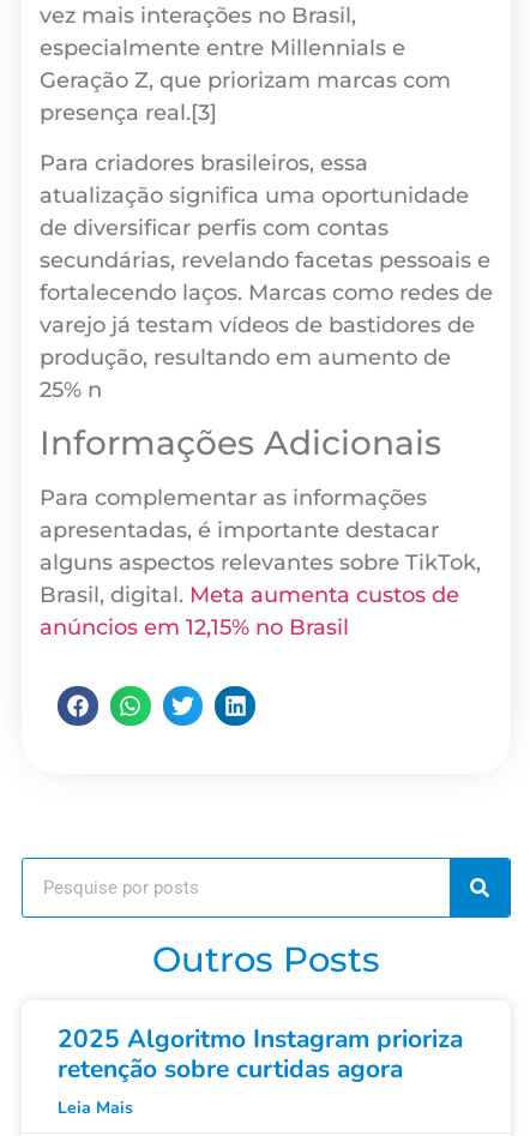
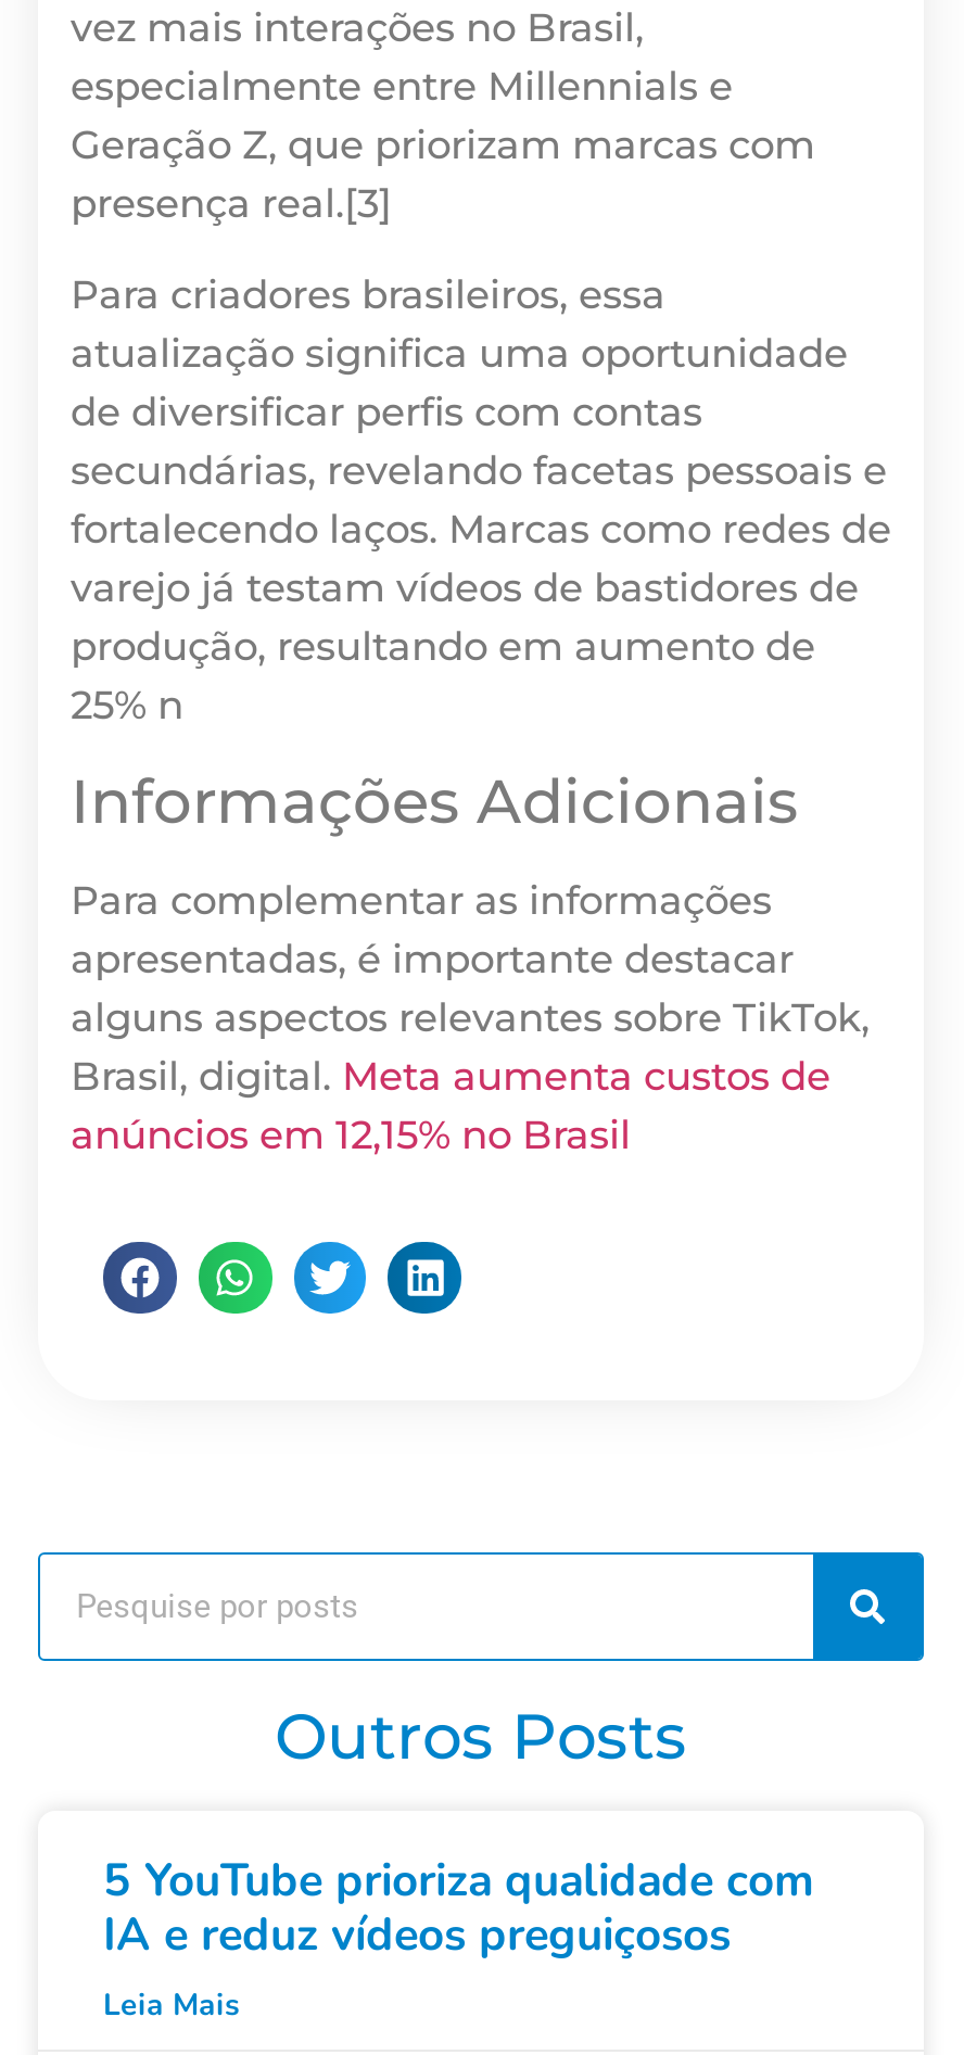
[58,1022,463,1086] 2025 Algoritmo Instagram prioriza | retenção sobre curtidas agora -> [103,1850,813,1965] 5 YouTube prioriza qualidade com | IA e reduz vídeos preguiçosos

